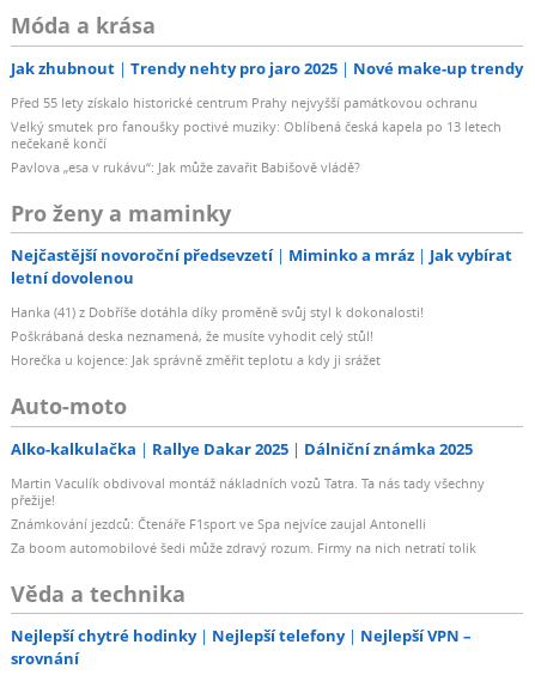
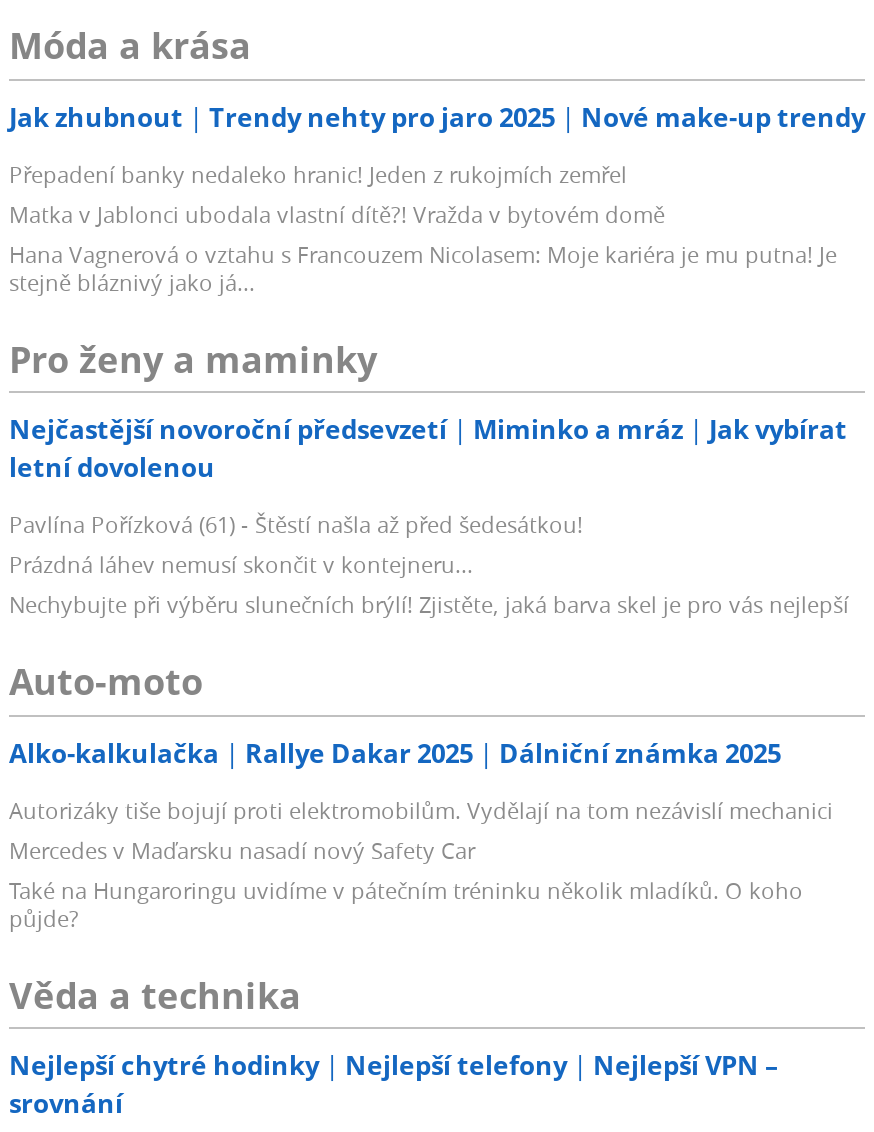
[11,93,501,175] Před 55 lety získalo historické centrum Prahy nejvyšší památkovou ochranu | Velký smutek pro fanoušky poctivé muziky: Oblíbená česká kapela po 13 letech | nečekaně končí | Pavlova „esa v rukávu“: Jak může zavařit Babišově vládě? -> [9,158,837,296] Přepadení banky nedaleko hranic! Jeden z rukojmích zemřel | Matka v Jablonci ubodala vlastní dítě?! Vražda v bytovém domě | Hana Vagnerová o vztahu s Francouzem Nicolasem: Moje kariéra je mu putna! Je | stejně bláznivý jako já...
[11,303,424,369] Hanka (41) z Dobříše dotáhla díky proměně svůj styl k dokonalosti! | Poškrábaná deska neznamená, že musíte vyhodit celý stůl! | Horečka u kojence: Jak správně změřit teplotu a kdy ji srážet -> [9,509,849,619] Pavlína Pořízková (61) - Štěstí našla až před šedesátkou! | Prázdná láhev nemusí skončit v kontejneru... | Nechybujte při výběru slunečních brýlí! Zjistěte, jaká barva skel je pro vás nejlepší
[11,473,485,556] Martin Vaculík obdivoval montáž nákladních vozů Tatra. Ta nás tady všechny | přežije! | Známkování jezdců: Čtenáře F1sport ve Spa nejvíce zaujal Antonelli | Za boom automobilové šedi může zdravý rozum. Firmy na nich netratí tolik -> [9,794,833,932] Autorizáky tiše bojují proti elektromobilům. Vydělají na tom nezávislí mechanici | Mercedes v Maďarsku nasadí nový Safety Car | Také na Hungaroringu uvidíme v pátečním tréninku několik mladíků. O koho | půjde?

